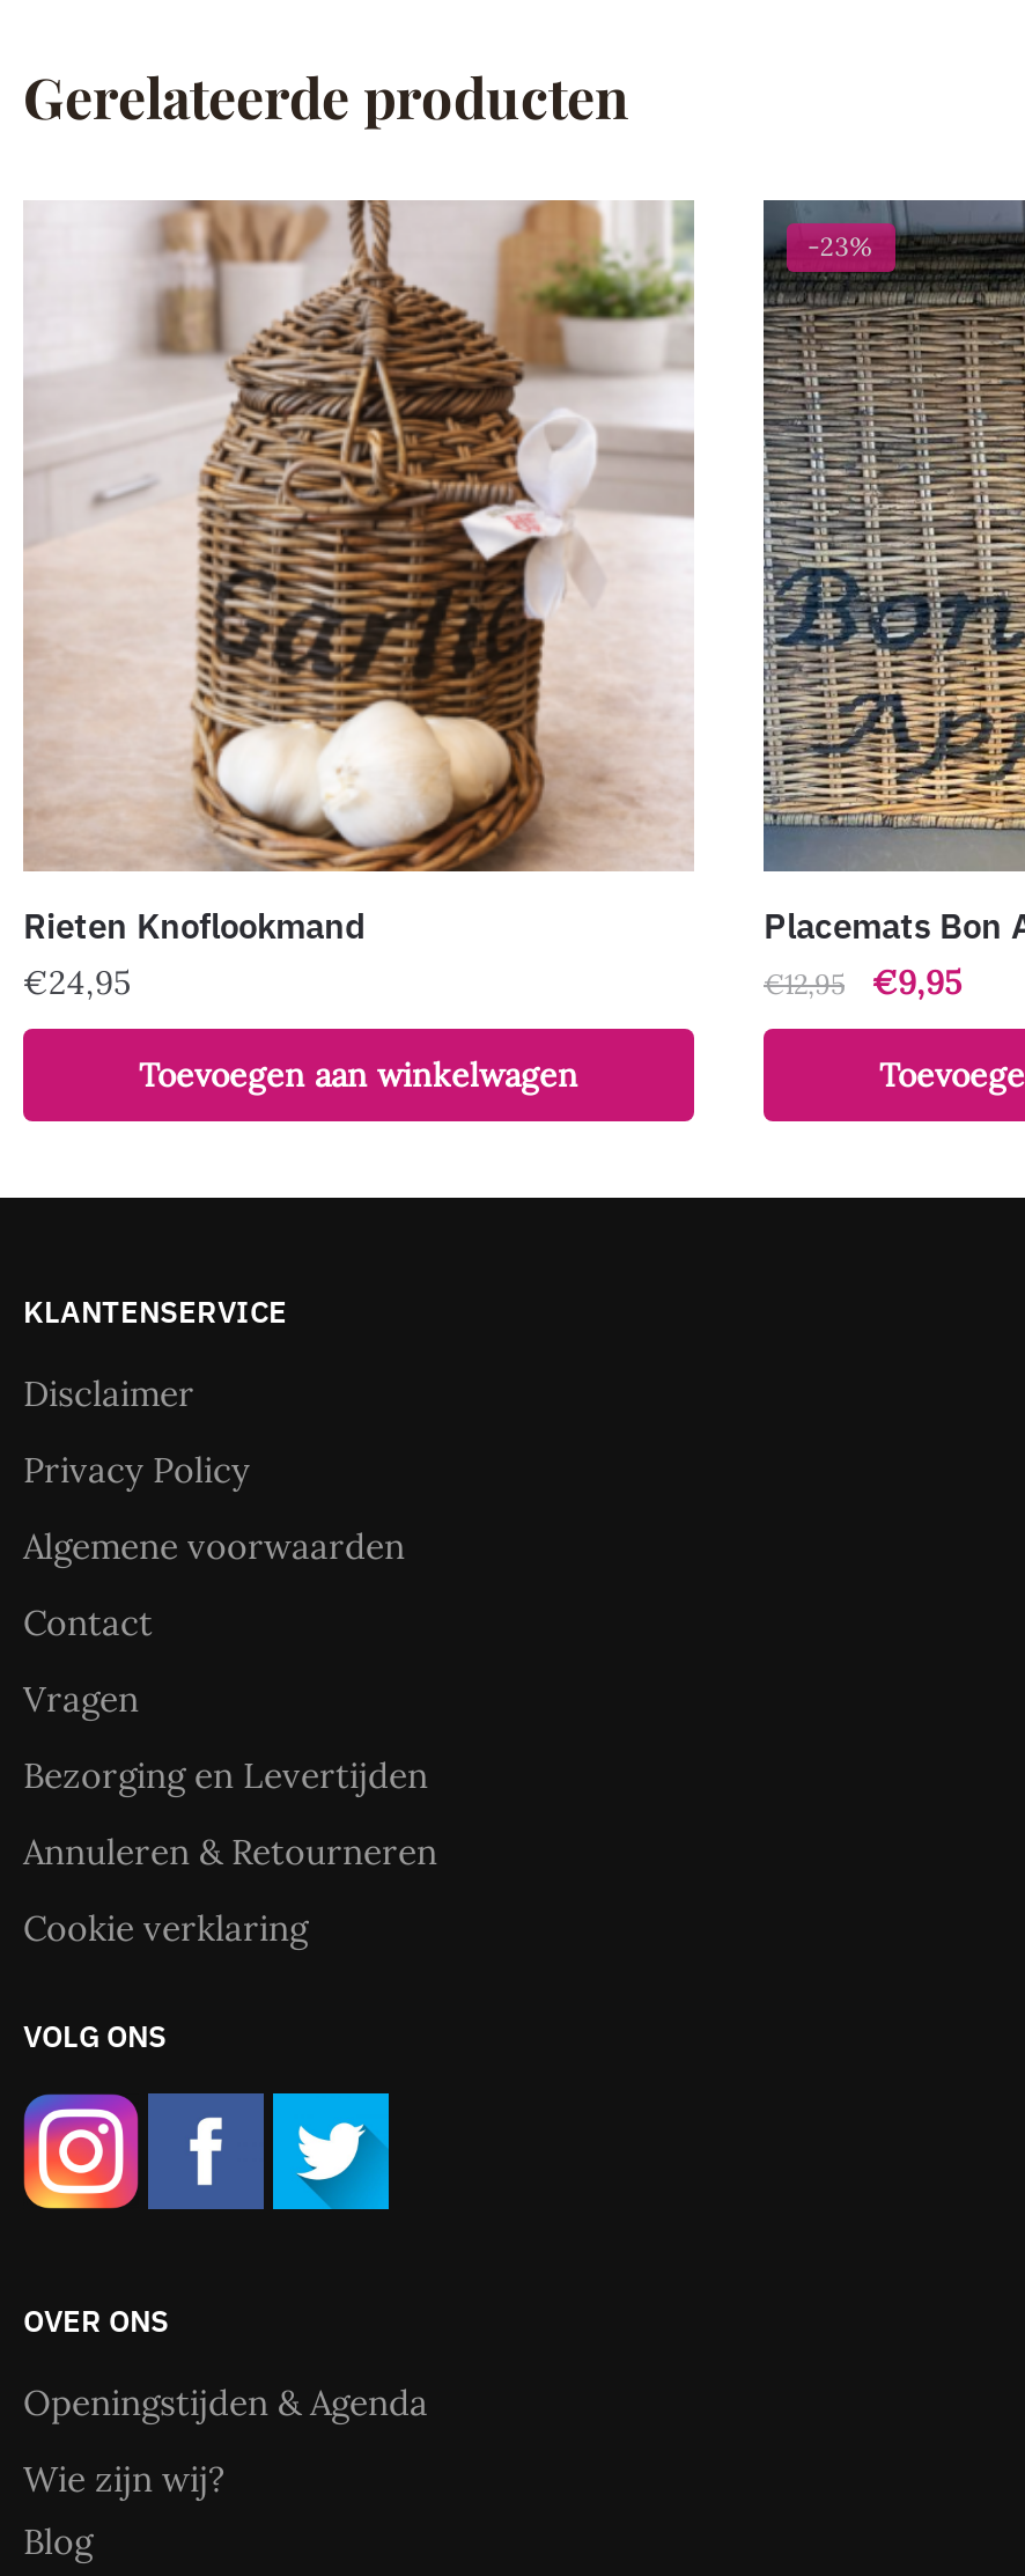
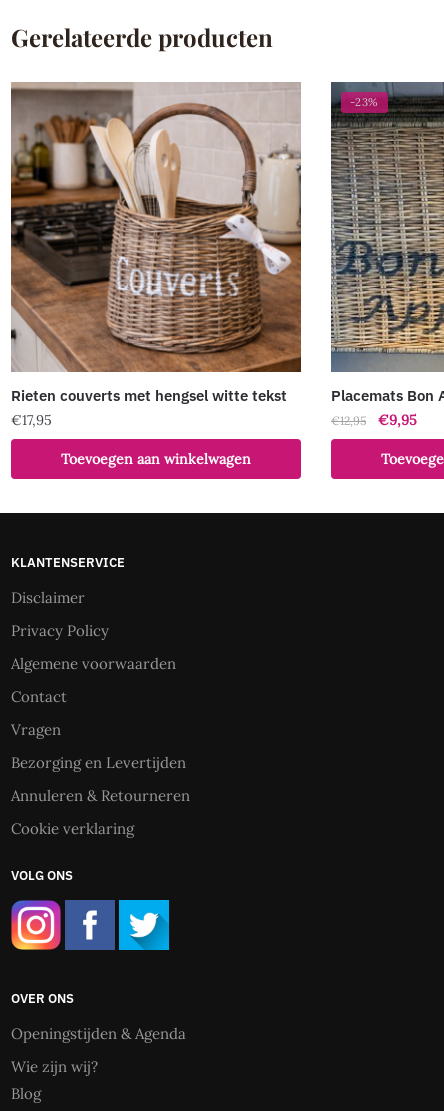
[23,199,694,1004] [image] | Rieten Knoflookmand | €24,95 -> [10,82,302,429] [image] | Rieten couverts met hengsel witte tekst | €17,95

